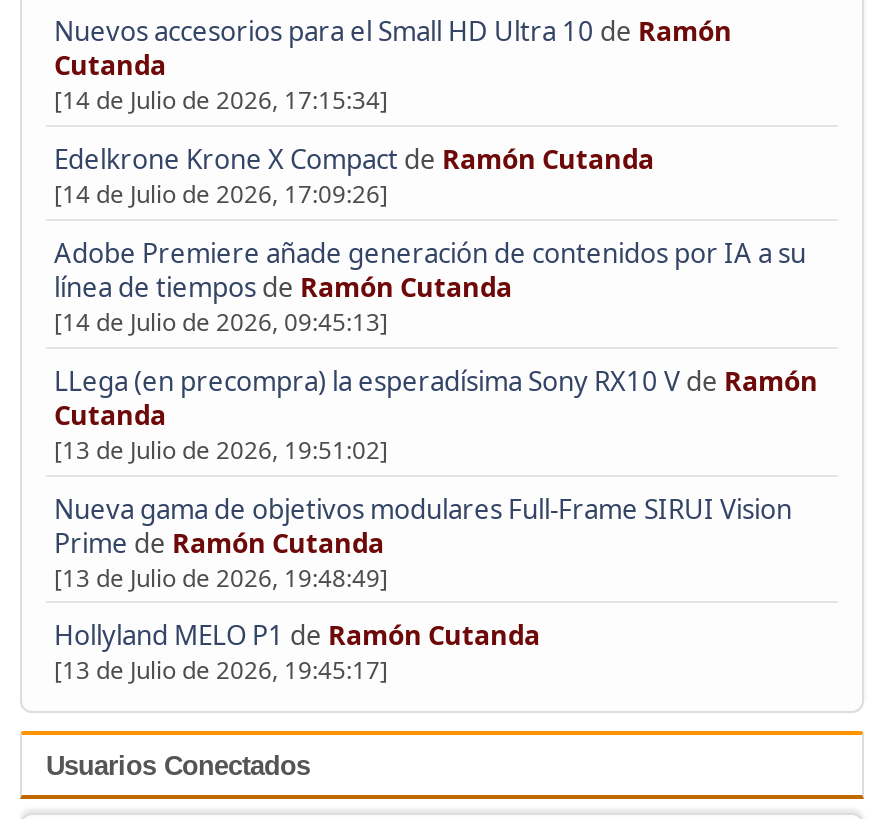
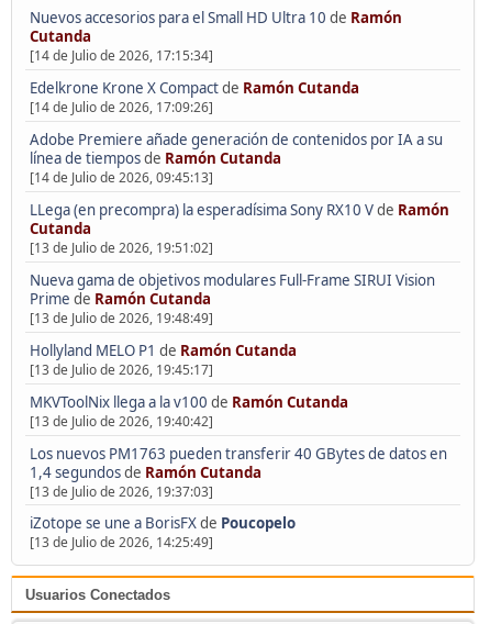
none -> [30,392,447,552] MKVToolNix llega a la v100 de Ramón Cutanda | [13 de Julio de 2026, 19:40:42] | Los nuevos PM1763 pueden transferir 40 GBytes de datos en | 1,4 segundos de Ramón Cutanda | [13 de Julio de 2026, 19:37:03] | iZotope se une a BorisFX de Poucopelo | [13 de Julio de 2026, 14:25:49]

